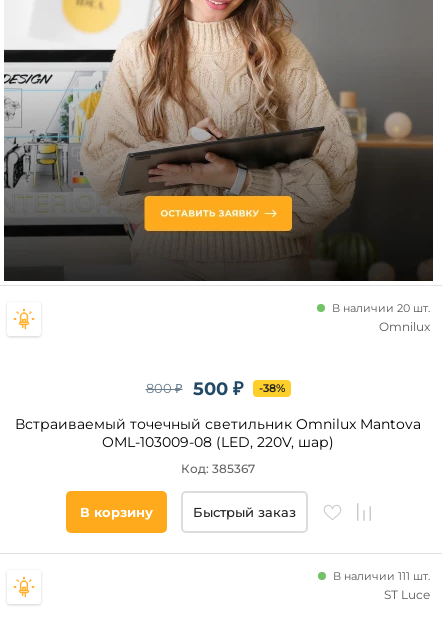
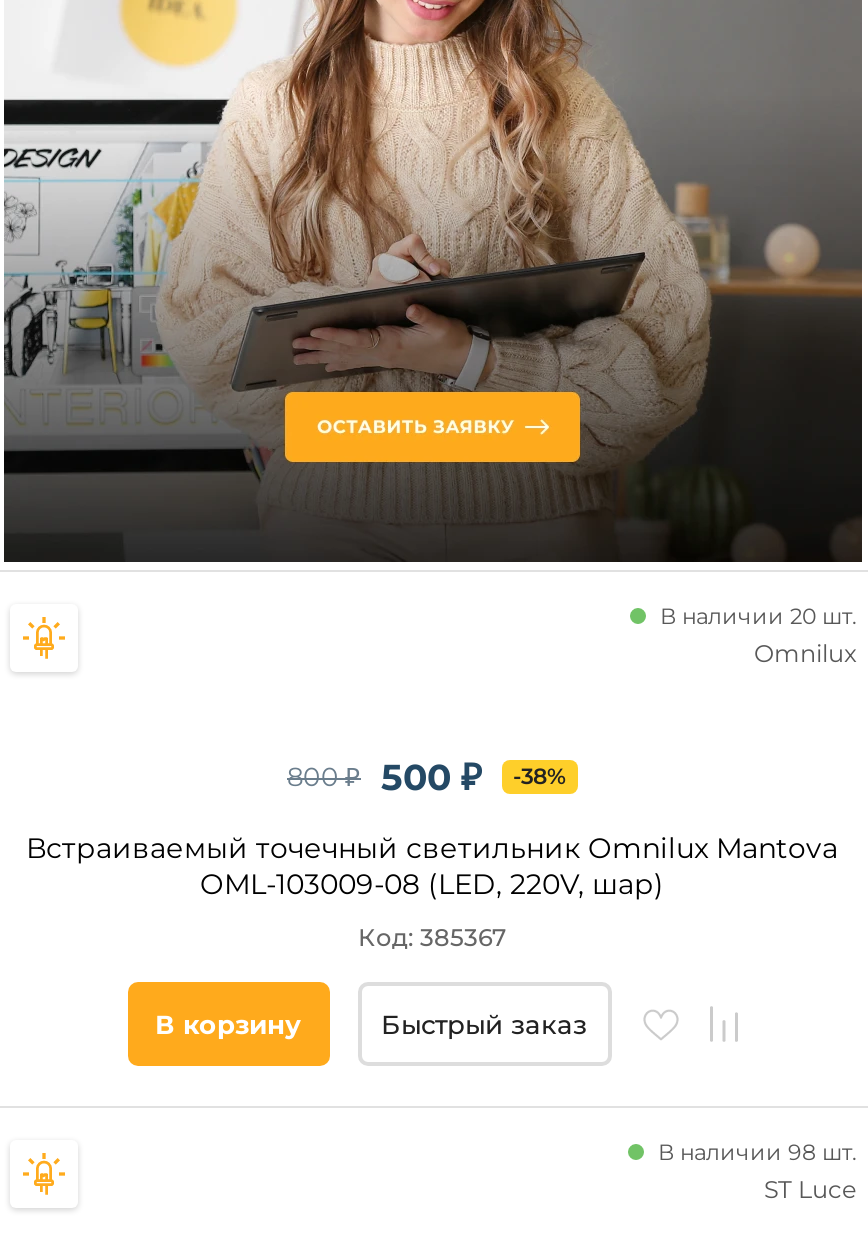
[333,569,430,583] В наличии 111 шт. -> [658,1138,856,1166] В наличии 98 шт.

